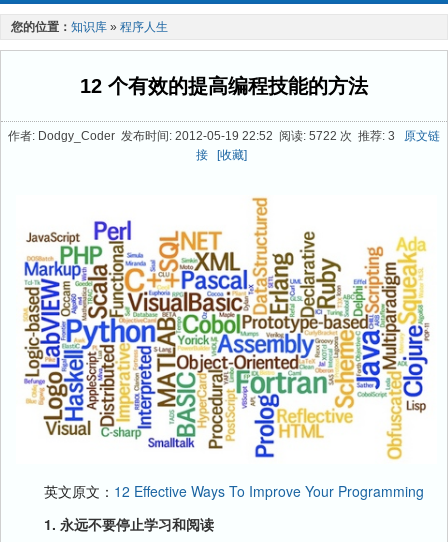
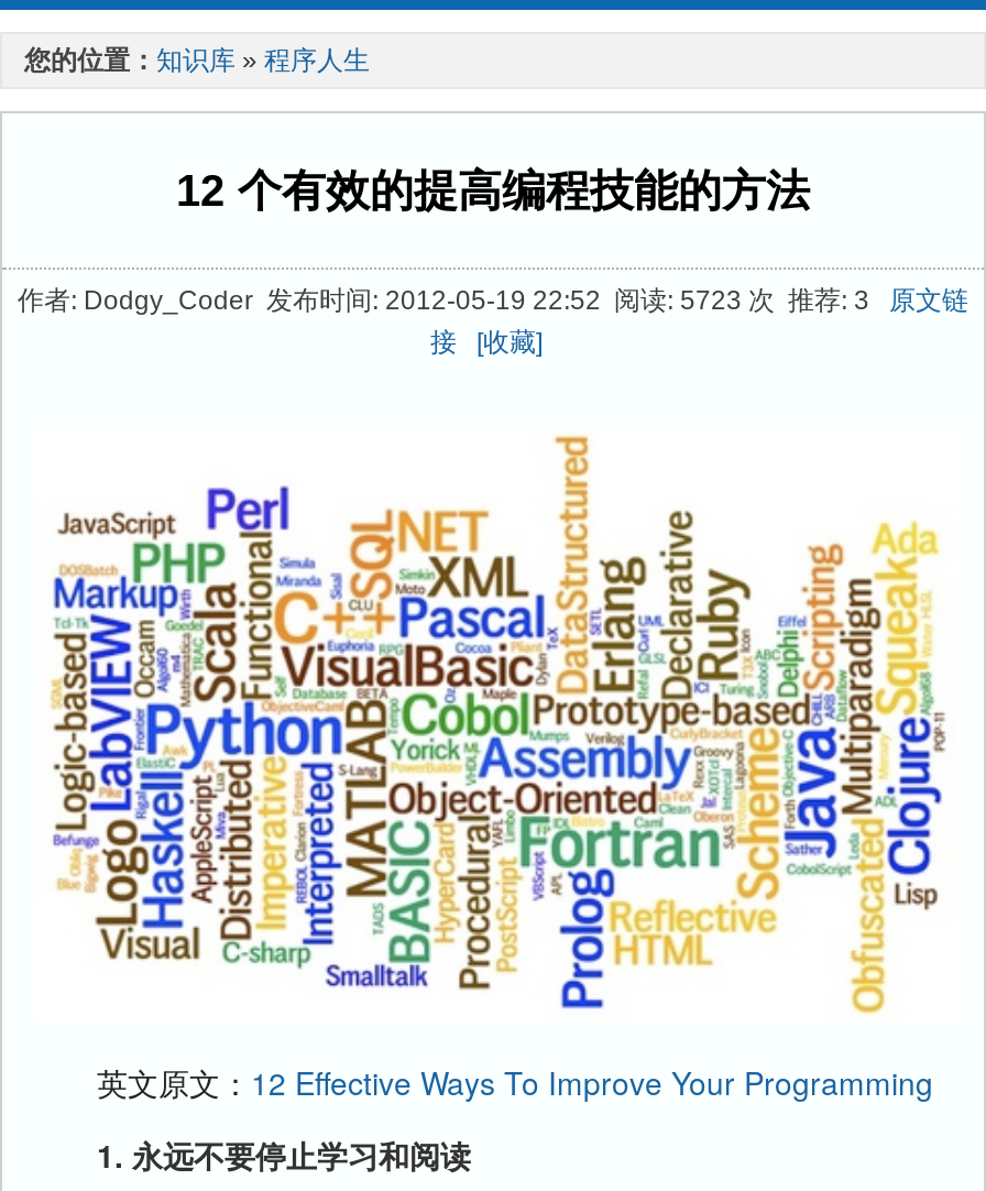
[8,129,440,143] 作者: Dodgy_Coder 发布时间: 2012-05-19 22:52 阅读: 5722 次 推荐: 3原文链 -> [18,285,968,316] 作者: Dodgy_Coder 发布时间: 2012-05-19 22:52 阅读: 5723 次 推荐: 3原文链

